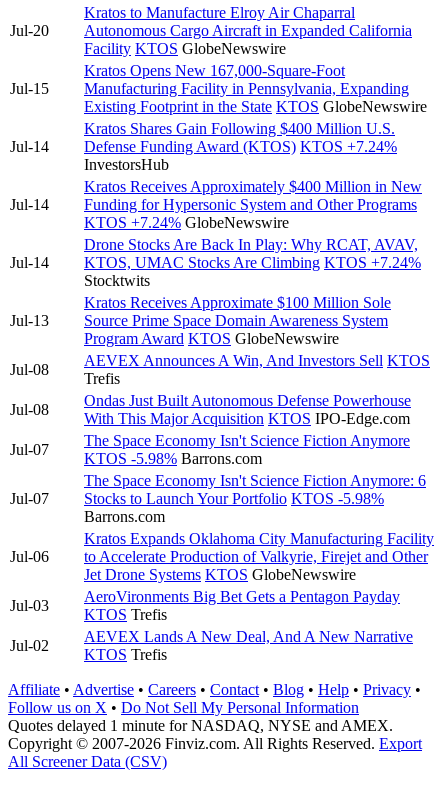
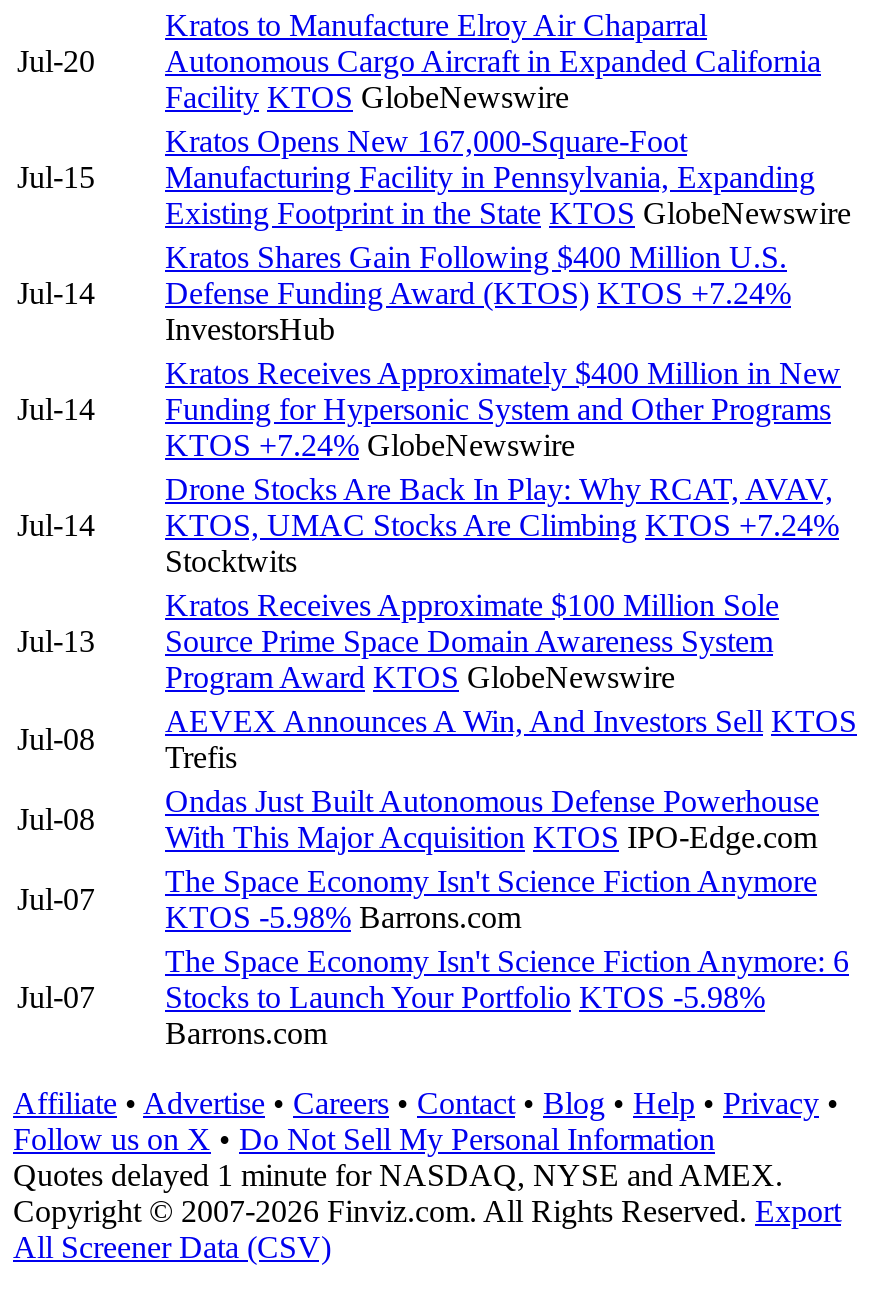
[10,529,434,613] Kratos Expands Oklahoma City Manufacturing Facility | to Accelerate Production of Valkyrie, Firejet and Other | Jet Drone Systems KTOS GlobeNewswire | Jul-03 -> none
[10,547,49,564] Jul-06 -> none
[10,587,400,653] AeroVironments Big Bet Gets a Pentagon Payday | KTOS Trefis | Jul-02 -> none
[84,627,413,662] AEVEX Lands A New Deal, And A New Narrative | KTOS Trefis -> none

